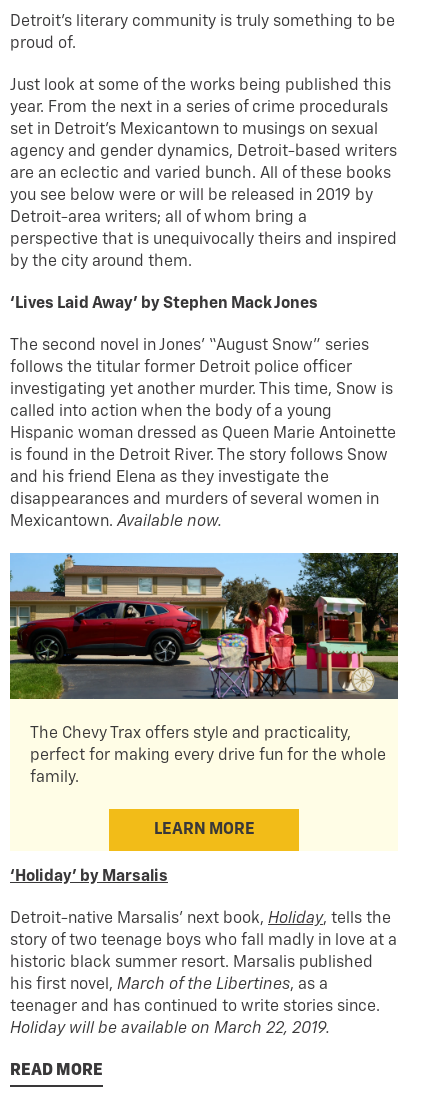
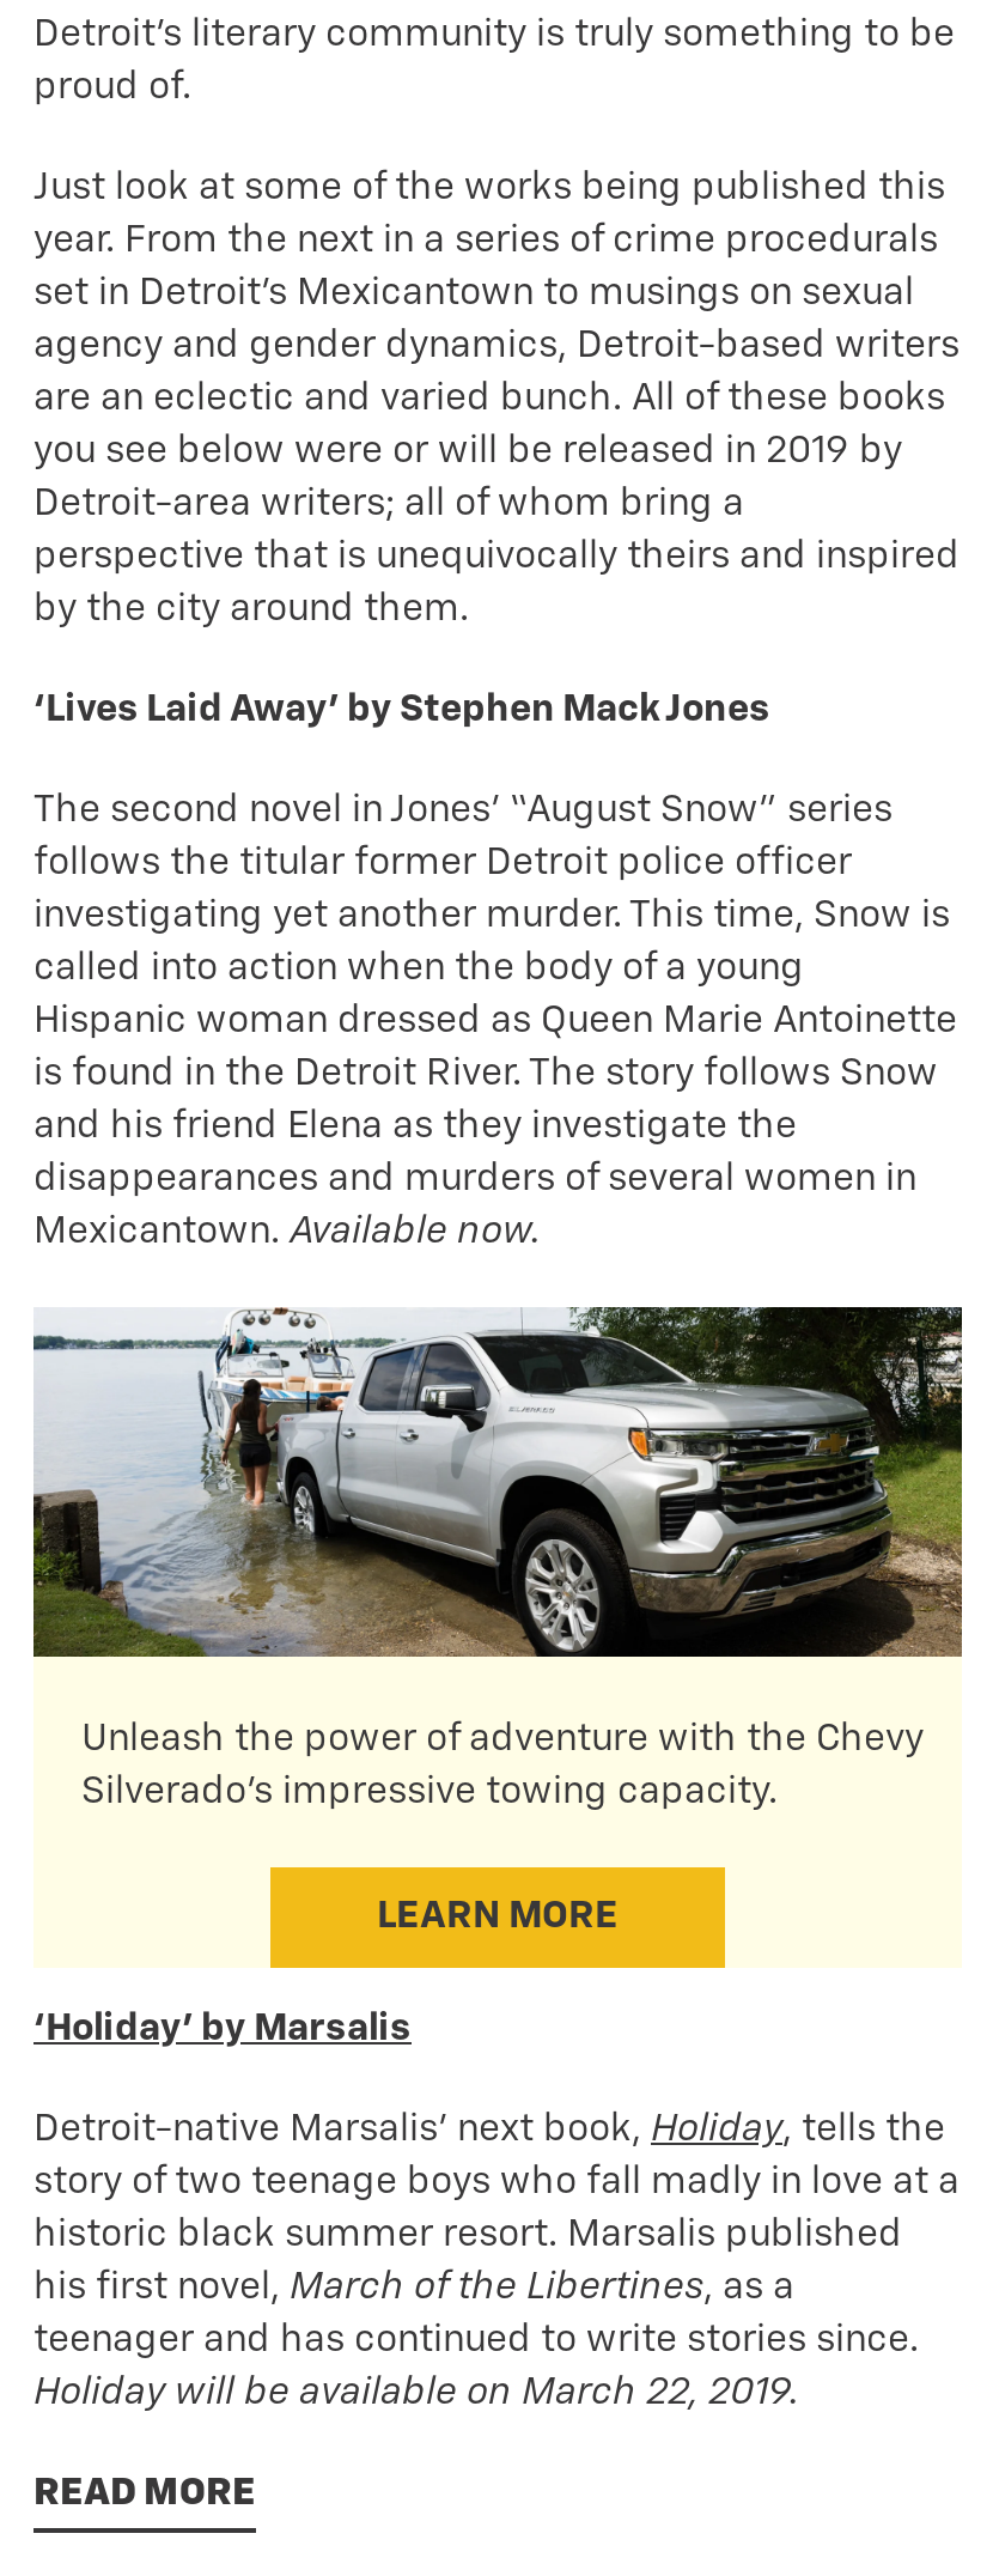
[9,552,398,786] [image] | The Chevy Trax offers style and practicality, | perfect for making every drive fun for the whole | family. -> [33,1305,962,1812] [image] | Unleash the power of adventure with the Chevy | Silverado's impressive towing capacity.

